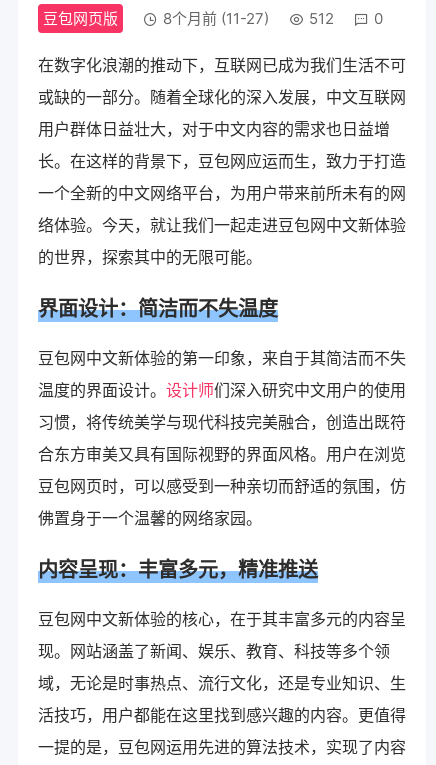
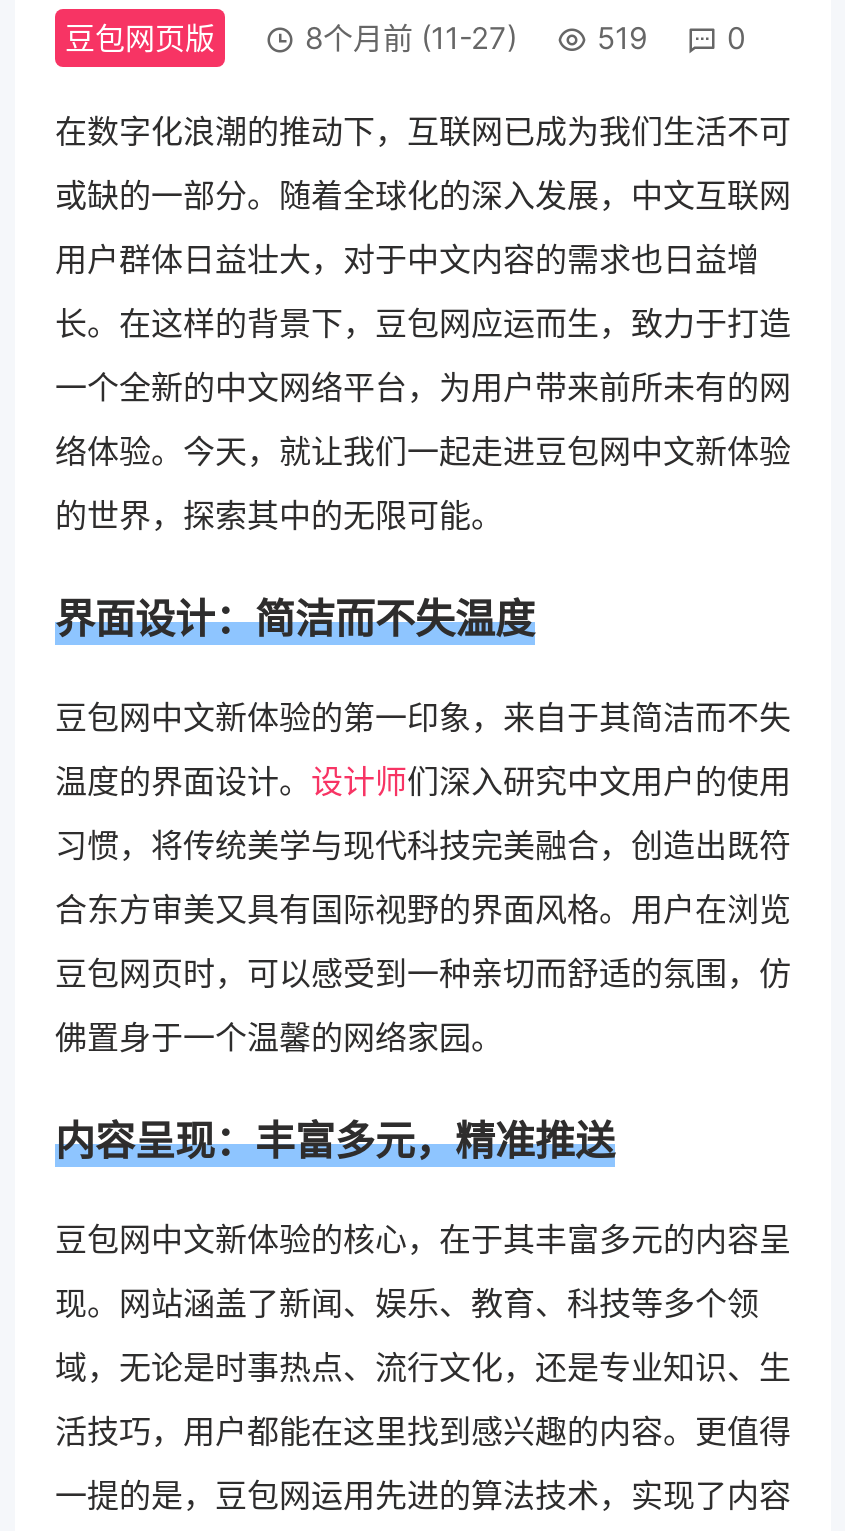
[309,9,334,28] 512 -> [597,19,647,57] 519

